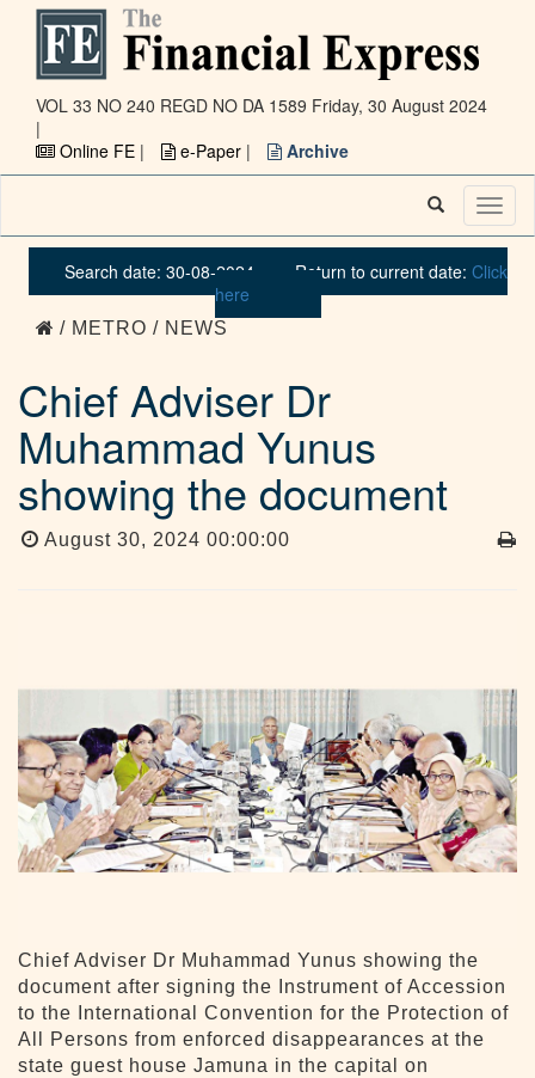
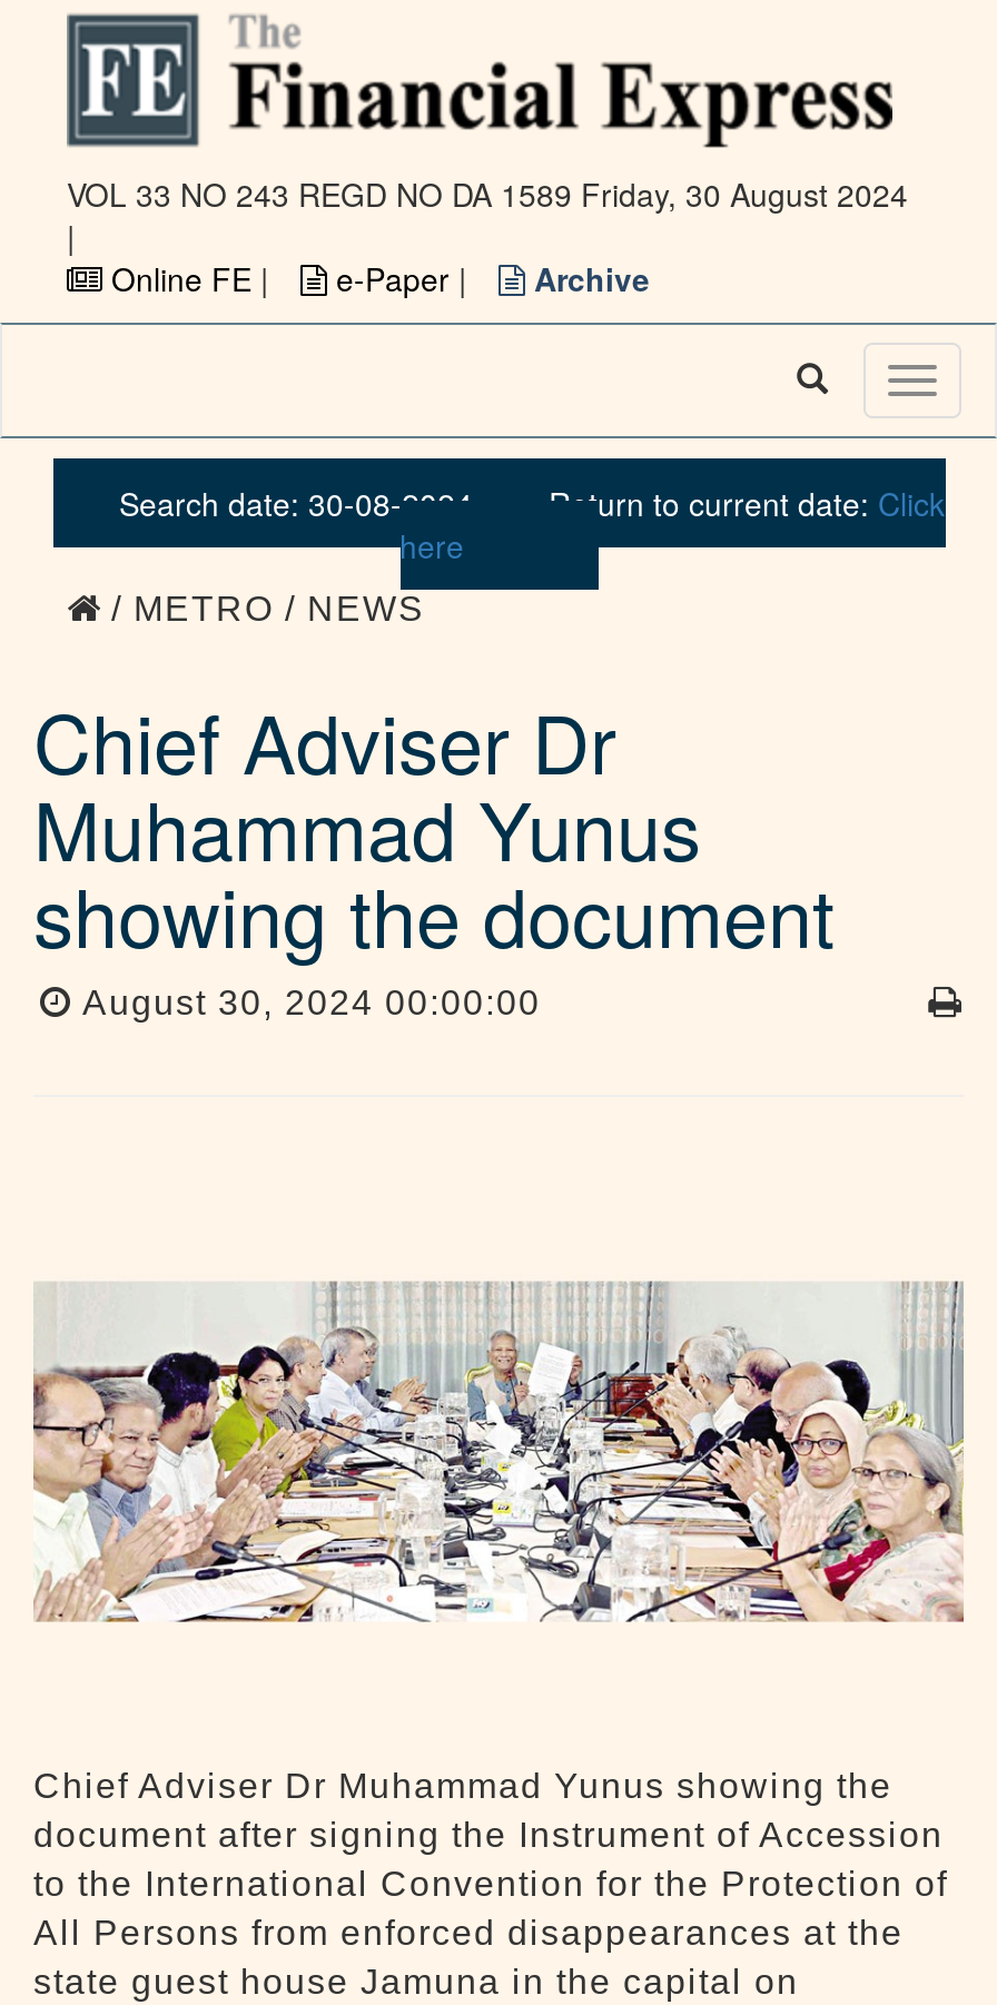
[36,93,487,117] VOL 33 NO 240 REGD NO DA 1589 Friday, 30 August 2024 -> [67,171,908,216] VOL 33 NO 243 REGD NO DA 1589 Friday, 30 August 2024

